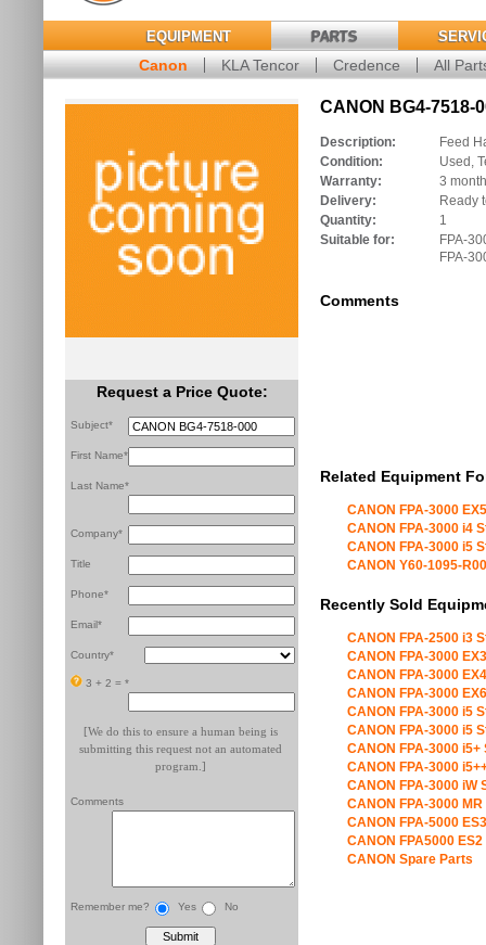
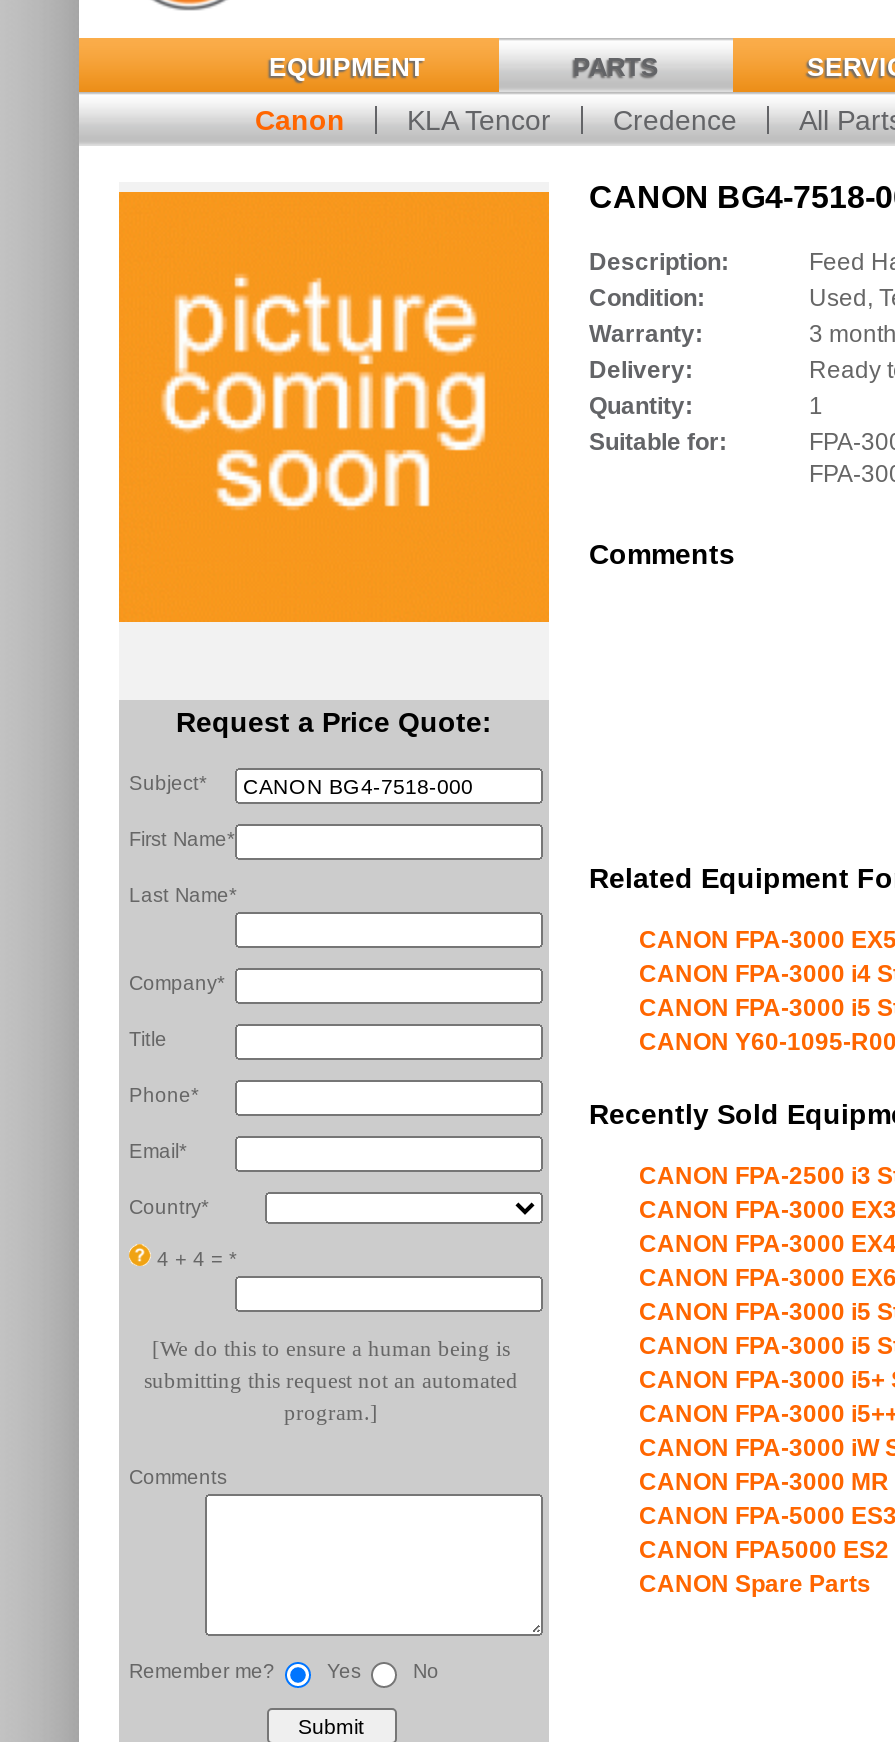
[86,677,129,689] 3 + 2 = * -> [157,1248,237,1270] 4 + 4 = *

